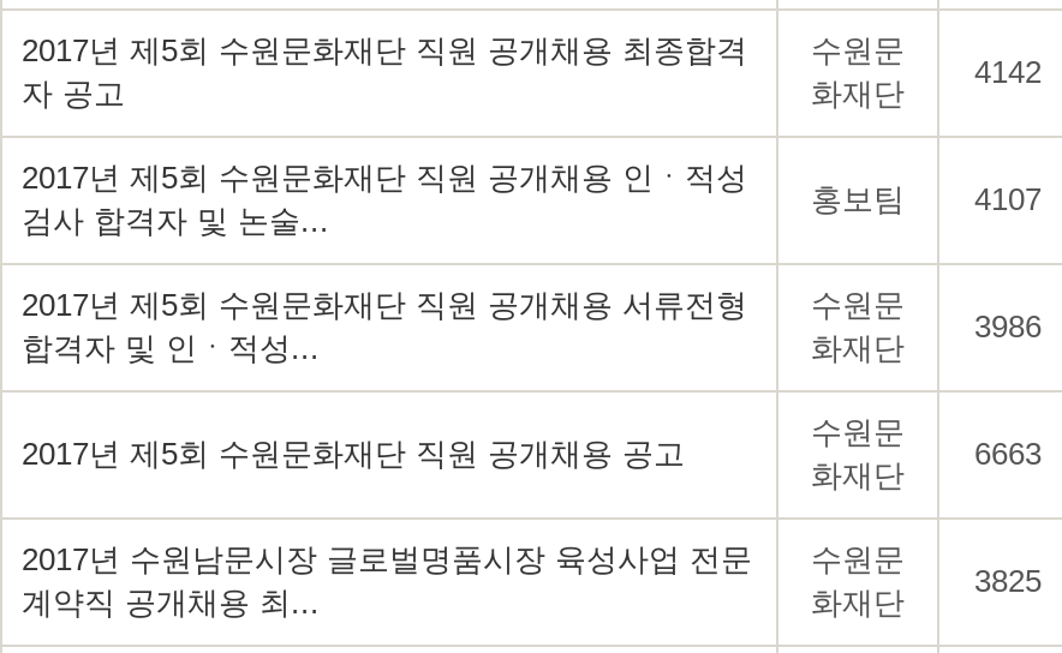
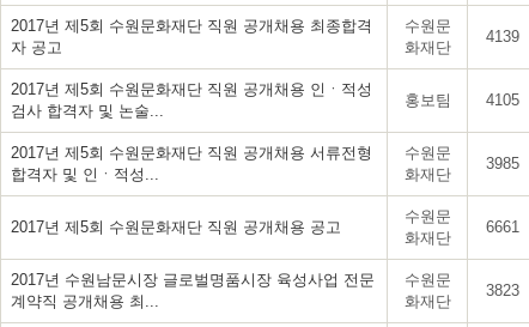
[974,54,1042,90] 4142 -> [485,28,519,46] 4139
[811,181,1042,217] 홍보팀 4107 -> [404,91,519,109] 홍보팀 4105
[974,308,1042,345] 3986 -> [485,155,519,172] 3985
[974,436,1042,472] 6663 -> [485,218,519,236] 6661
[974,563,1042,599] 3825 -> [485,281,519,299] 3823

